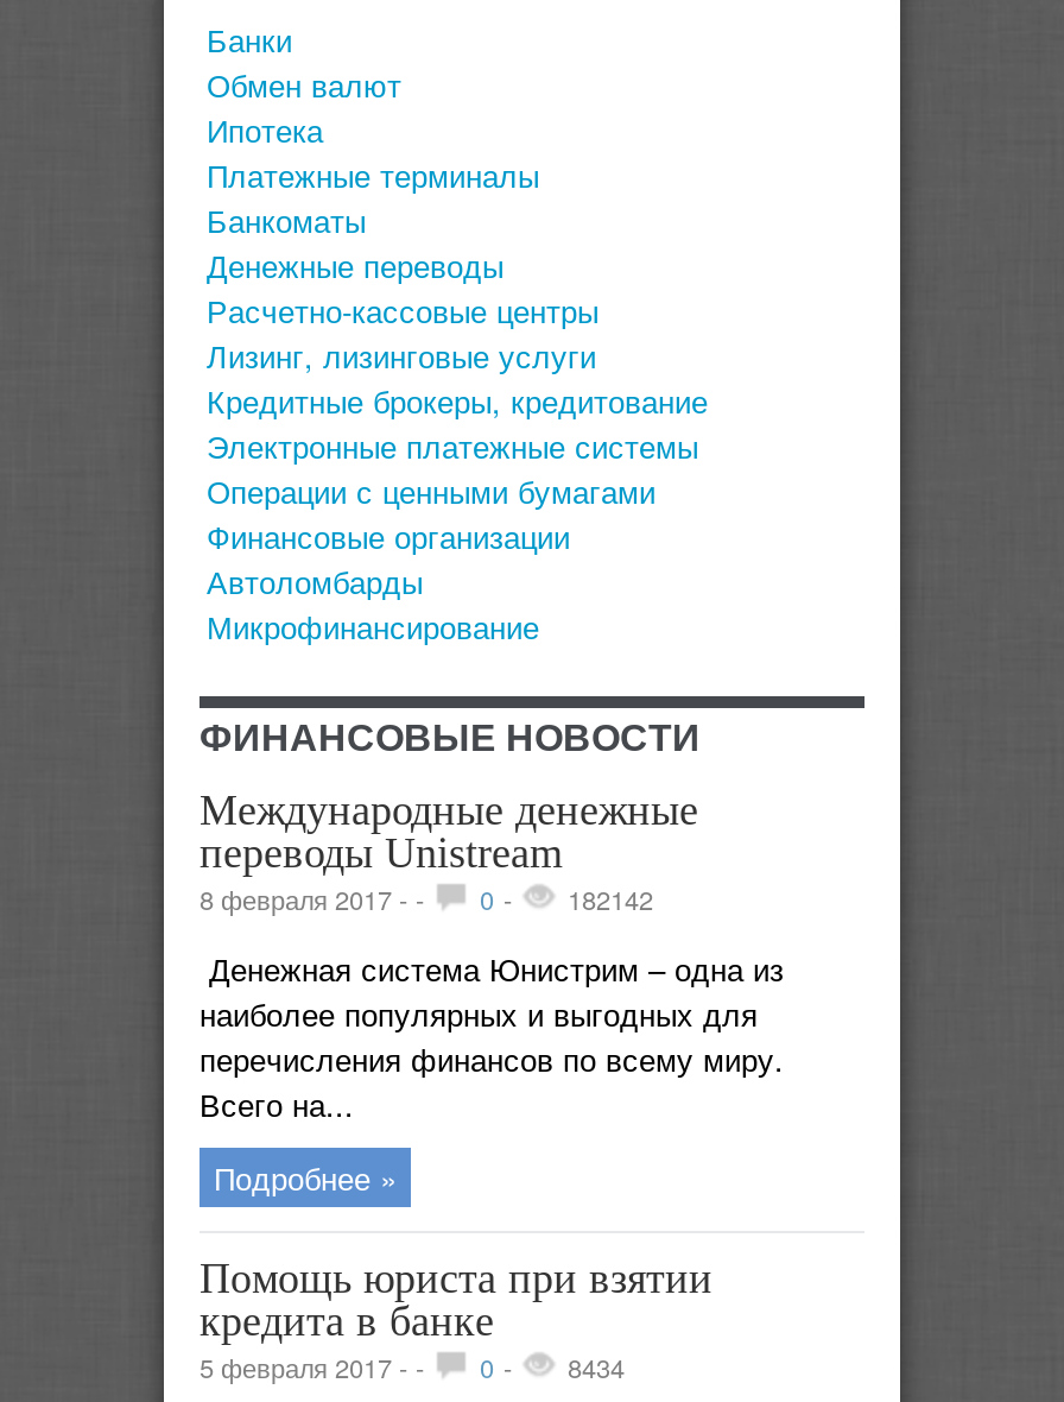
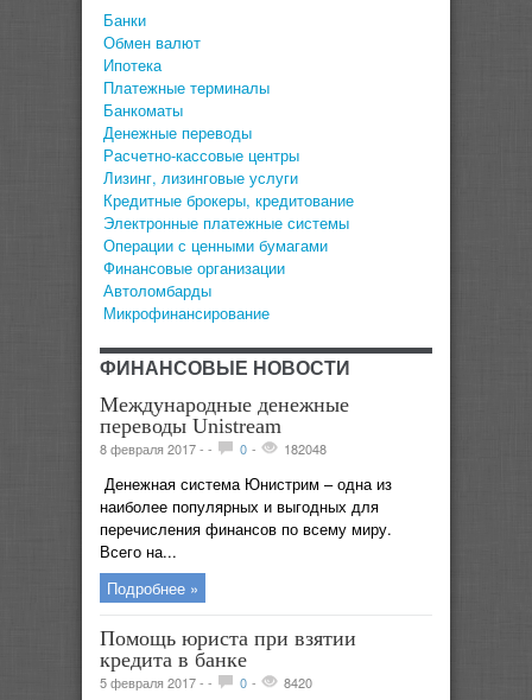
[199,878,653,916] 8 февраля 2017 - - 0 - 182142 -> [100,439,327,457] 8 февраля 2017 - - 0 - 182048
[199,1346,625,1384] 5 февраля 2017 - - 0 - 8434 -> [100,672,312,691] 5 февраля 2017 - - 0 - 8420

